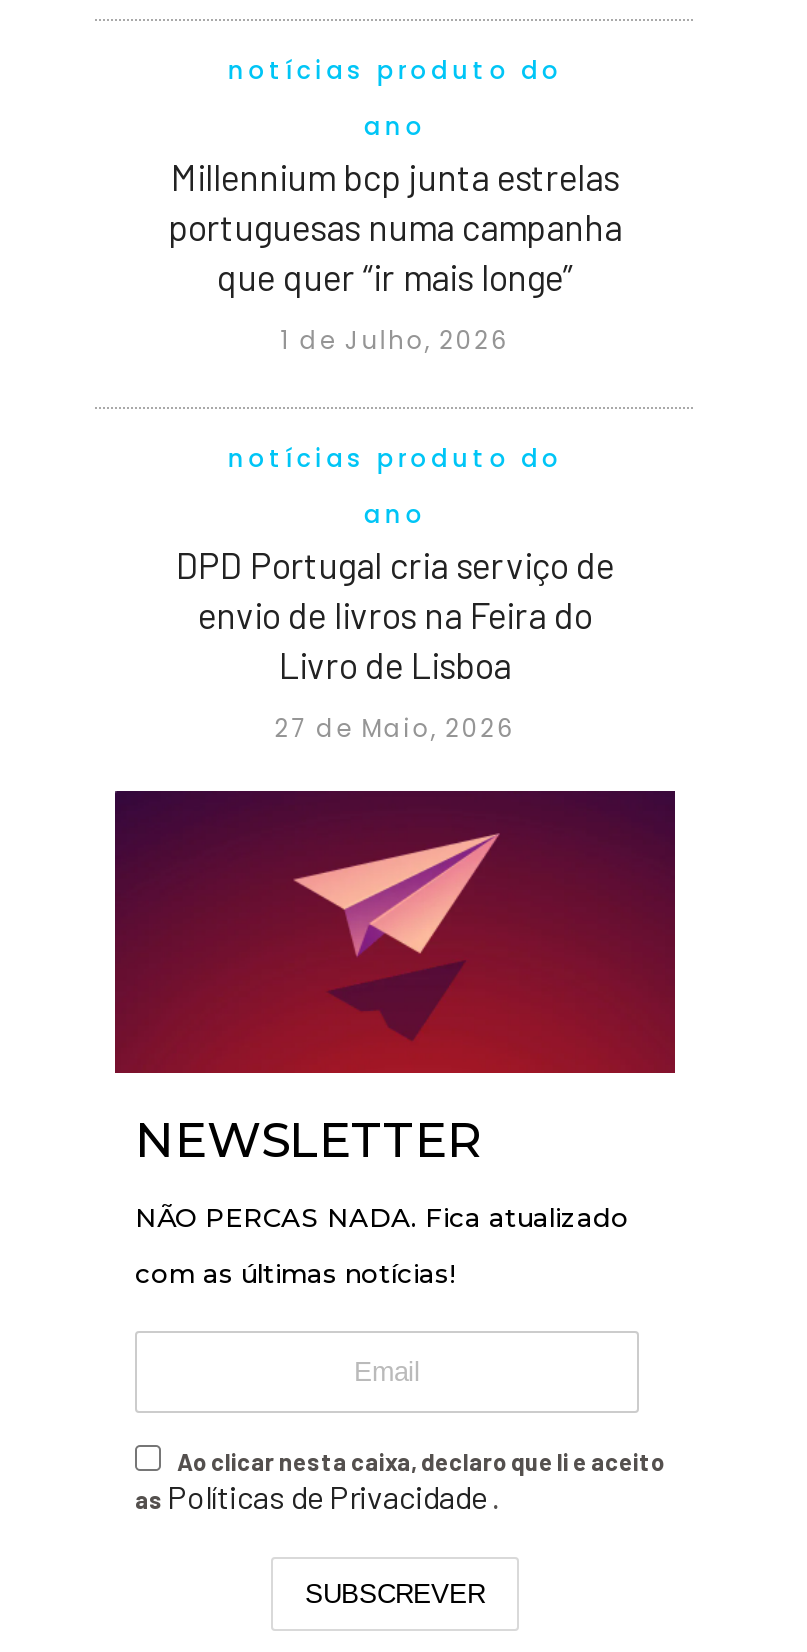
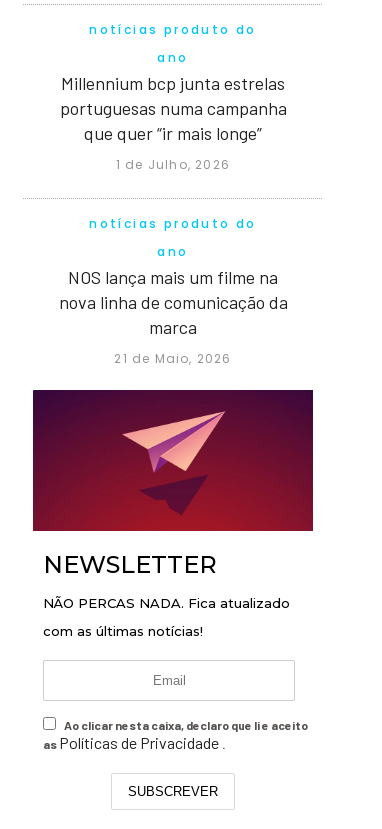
[176,543,614,687] DPD Portugal cria serviço de | envio de livros na Feira do | Livro de Lisboa -> [58,266,287,338] NOS lança mais um filme na | nova linha de comunicação da | marca
[275,711,515,745] 27 de Maio, 2026 -> [114,350,232,367] 21 de Maio, 2026

